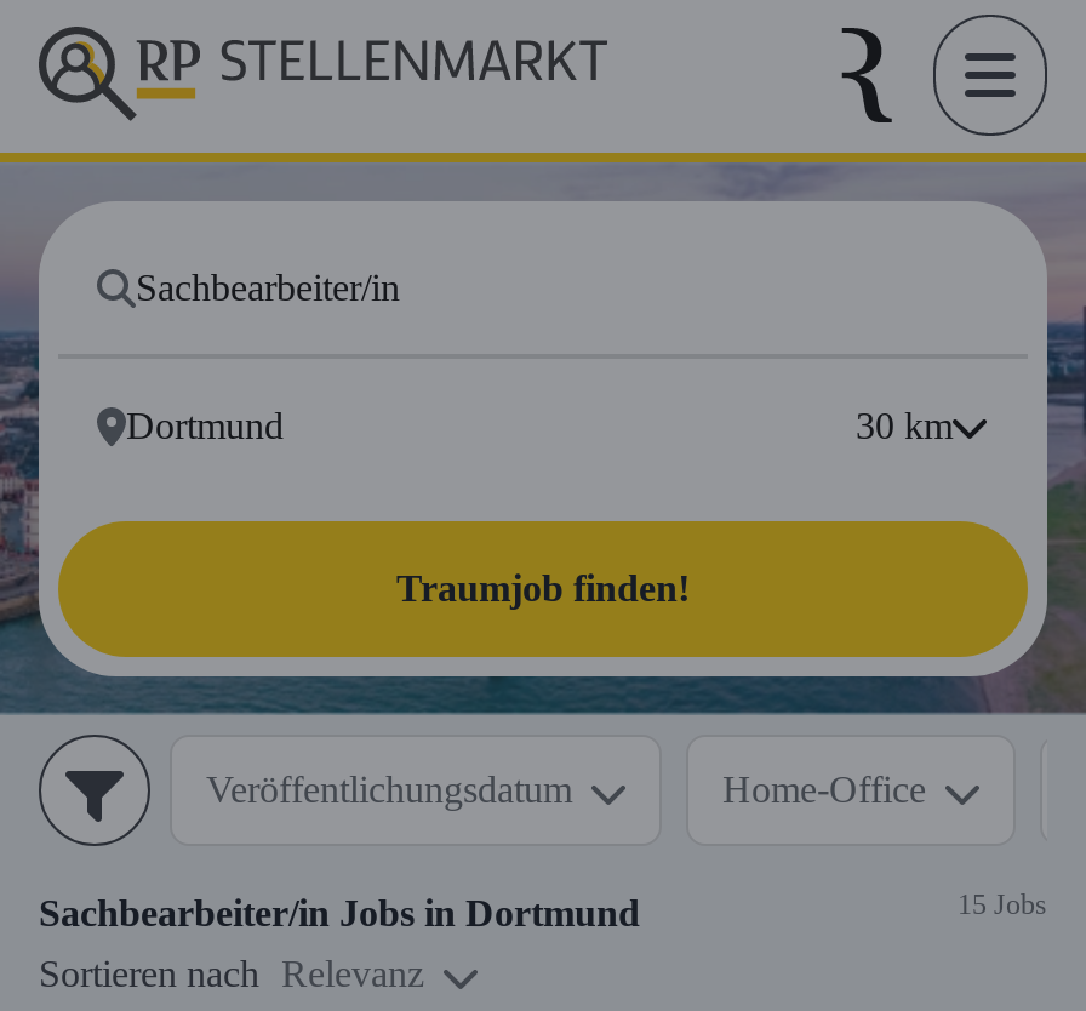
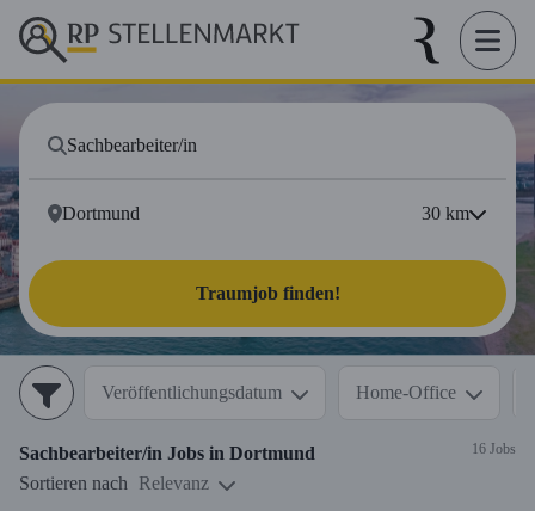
[958,886,1047,920] 15 Jobs -> [472,440,516,457] 16 Jobs

